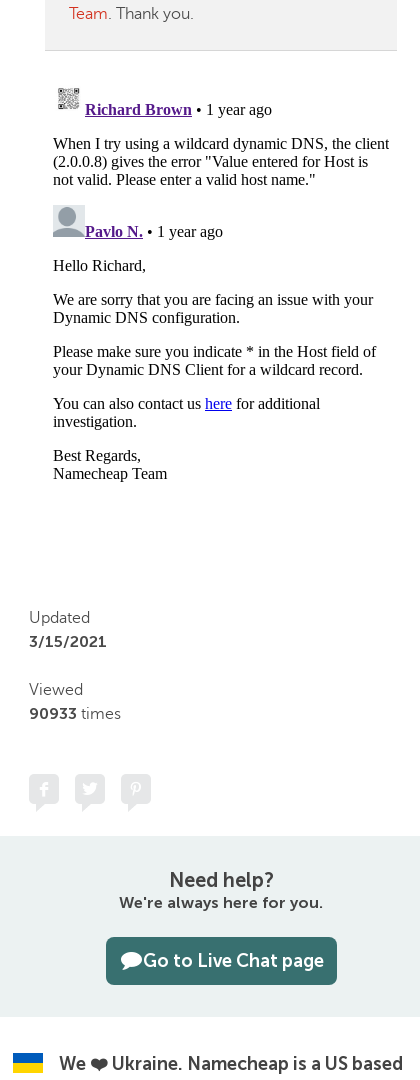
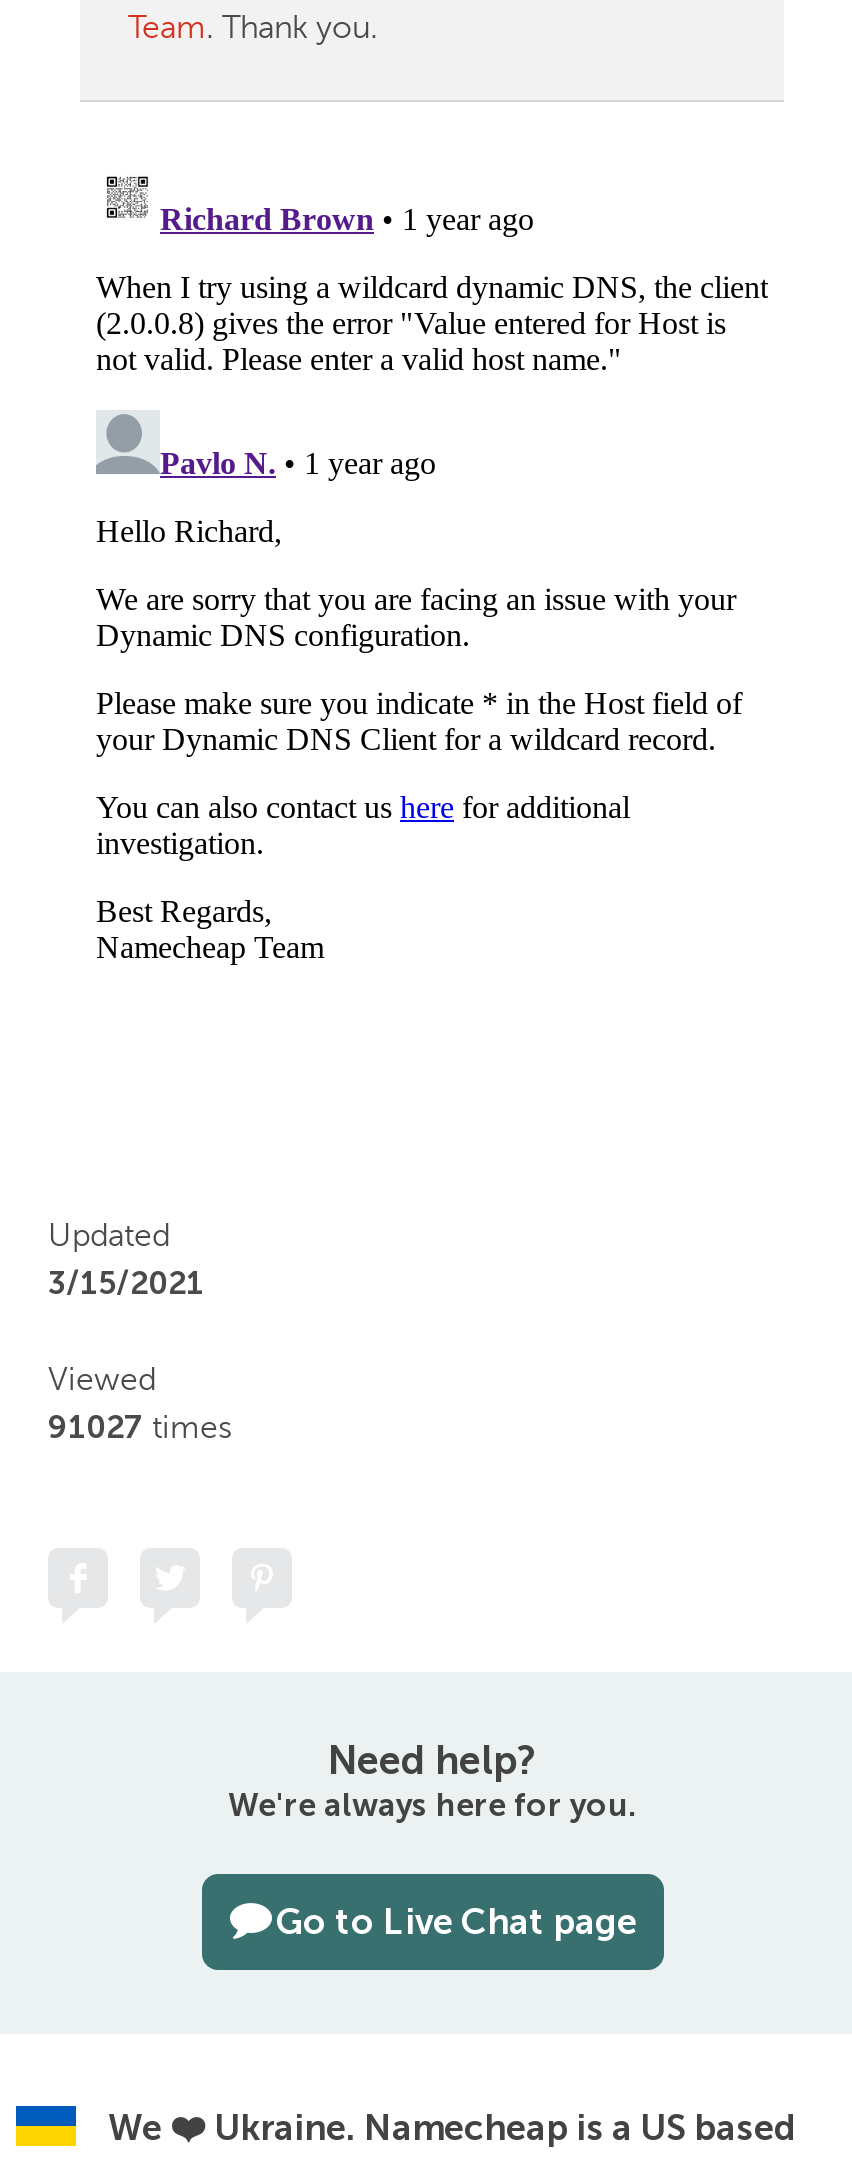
[29,704,121,723] 90933 times -> [48,1408,232,1446] 91027 times

